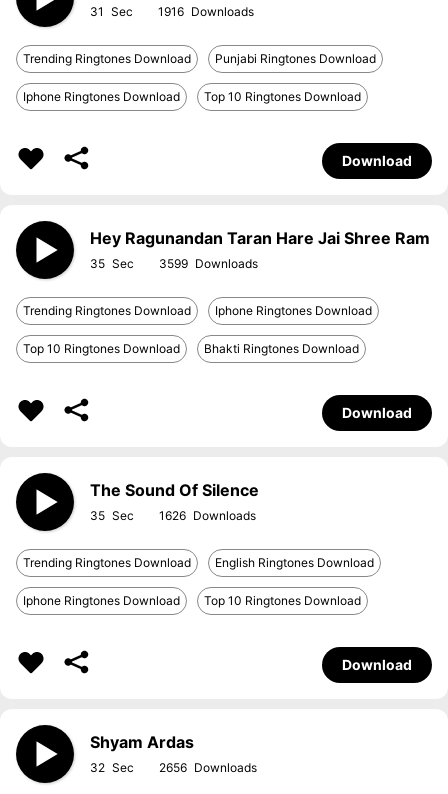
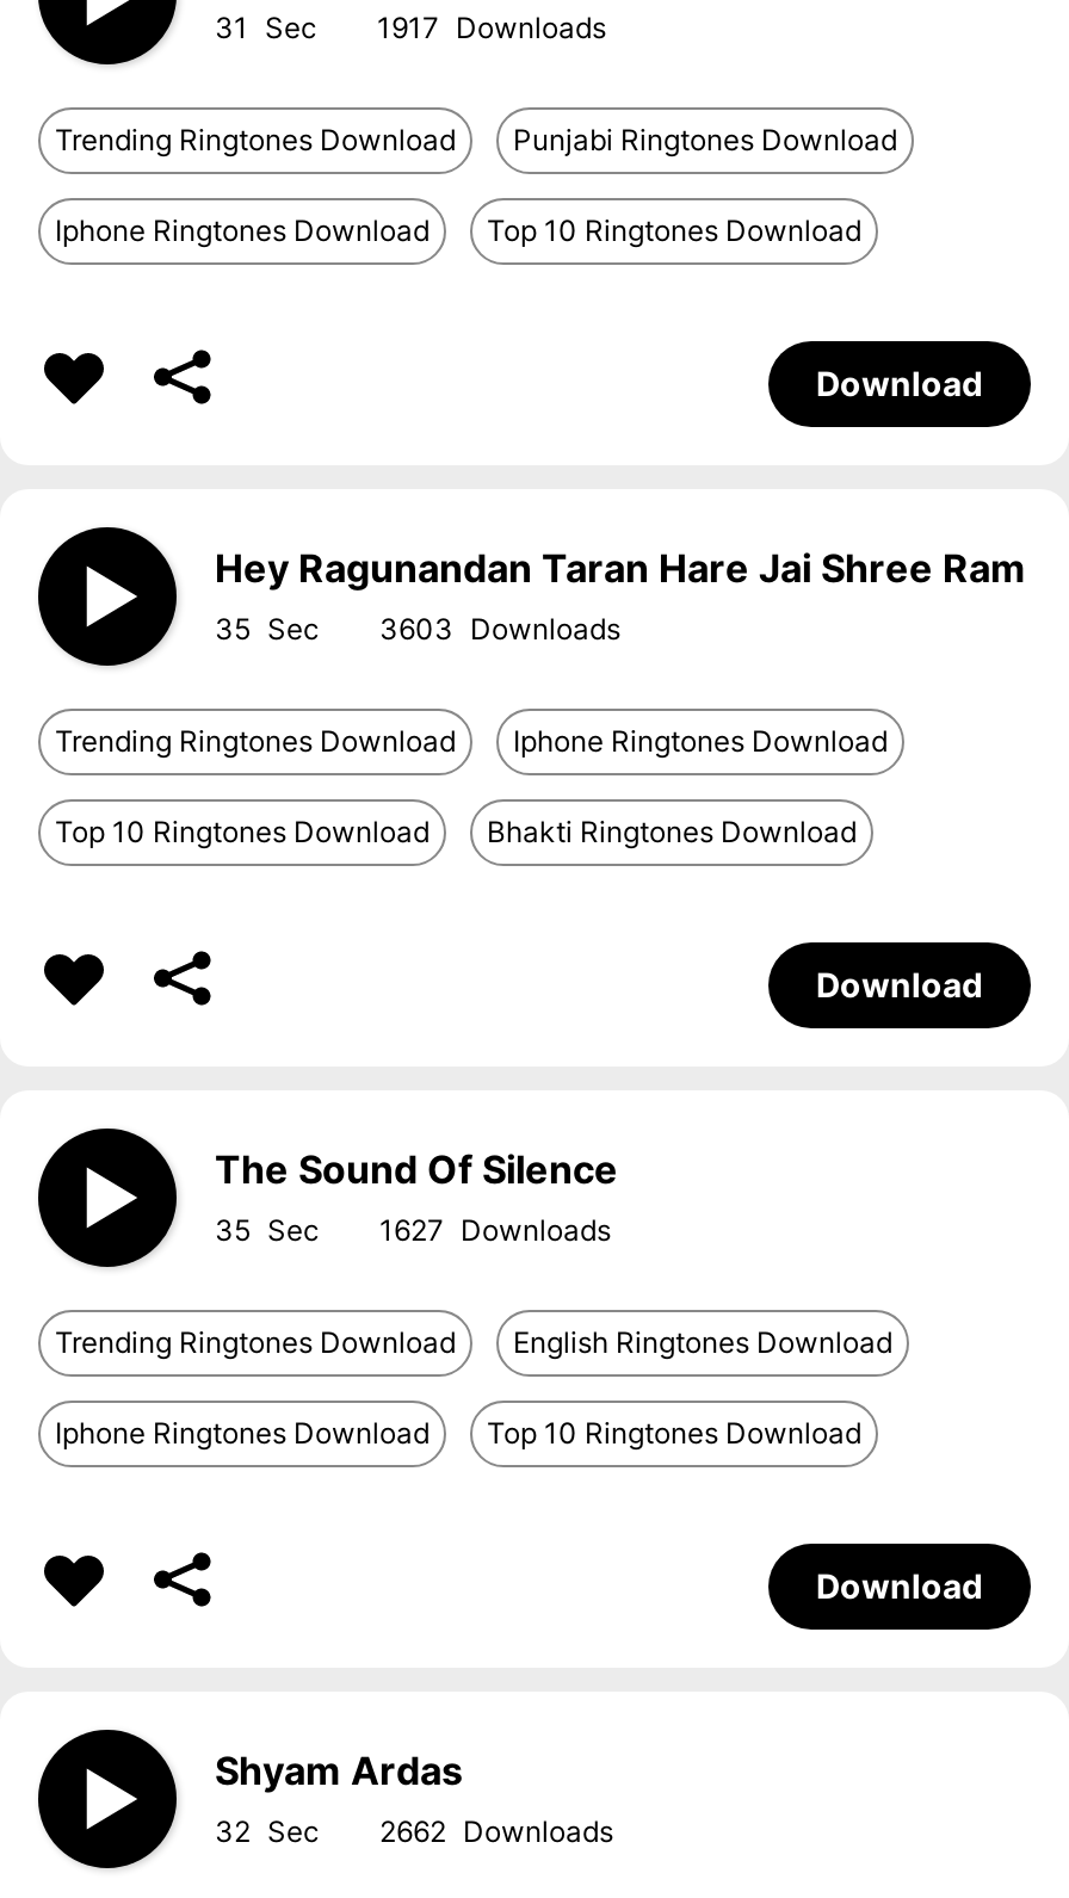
[158,4,187,19] 1916 -> [377,10,446,45] 1917
[159,256,191,271] 3599 -> [379,611,461,647] 3603
[159,508,189,523] 1626 -> [379,1212,451,1248] 1627
[159,760,190,775] 2656 -> [379,1813,453,1849] 2662

